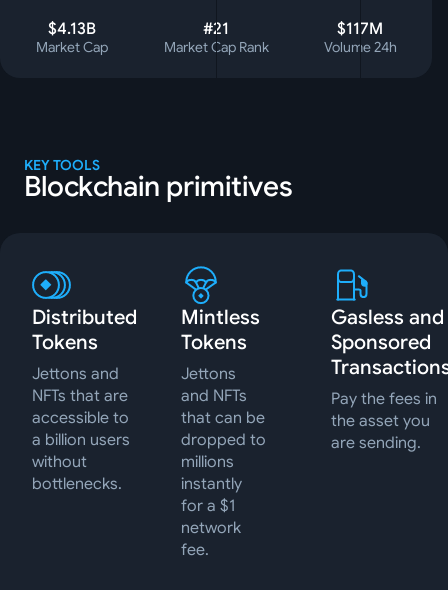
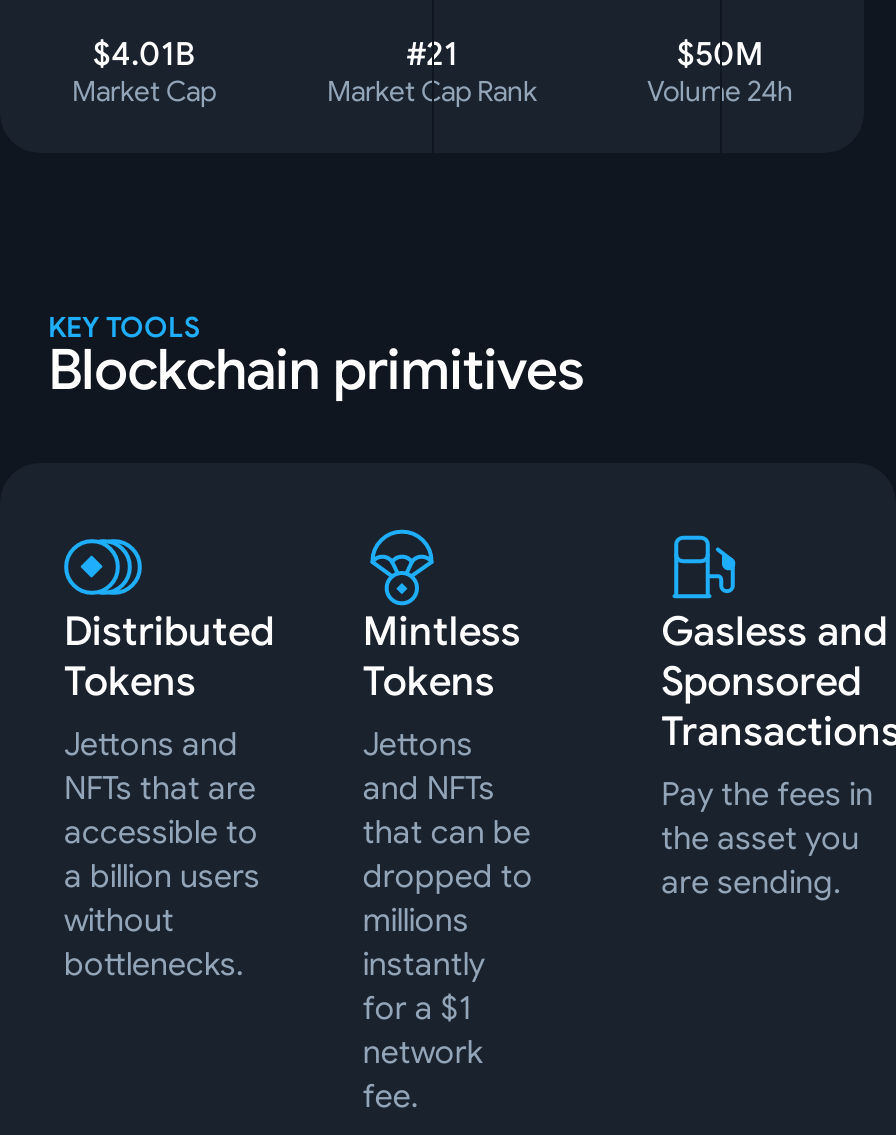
[48,19,96,39] $4.13B -> [93,36,195,76] $4.01B
[337,19,383,39] $117M -> [677,36,763,76] $50M

